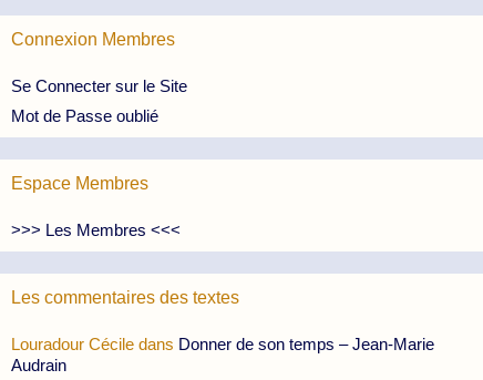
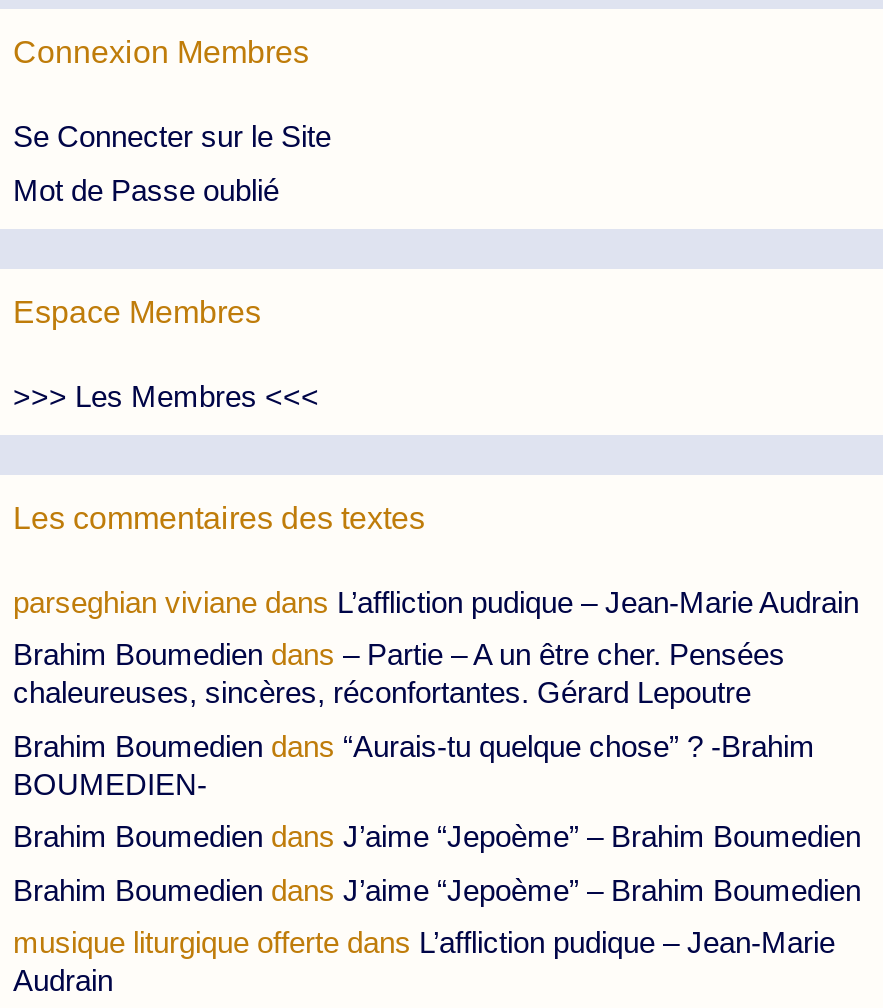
[11,334,434,353] Louradour Cécile dans Donner de son temps – Jean-Marie -> [13,585,861,960] parseghian viviane dans L’affliction pudique – Jean-Marie Audrain | Brahim Boumedien dans – Partie – A un être cher. Pensées | chaleureuses, sincères, réconfortantes. Gérard Lepoutre | Brahim Boumedien dans “Aurais-tu quelque chose” ? -Brahim | BOUMEDIEN- | Brahim Boumedien dans J’aime “Jepoème” – Brahim Boumedien | Brahim Boumedien dans J’aime “Jepoème” – Brahim Boumedien | musique liturgique offerte dans L’affliction pudique – Jean-Marie

